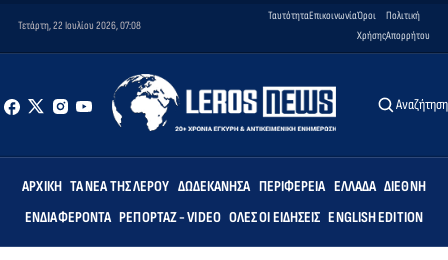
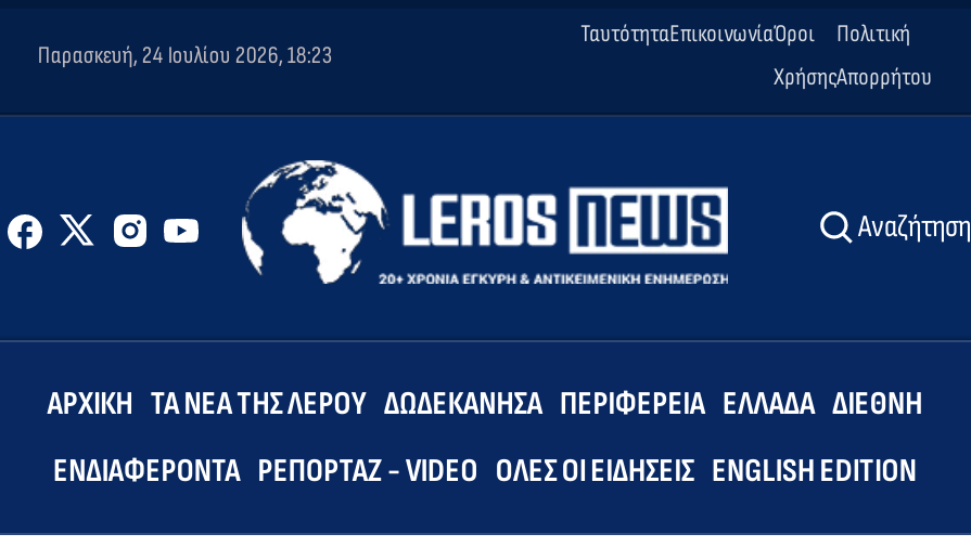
[18,19,141,32] Τετάρτη, 22 Ιουλίου 2026, 07:08 -> [38,41,333,69] Παρασκευή, 24 Ιουλίου 2026, 18:23

